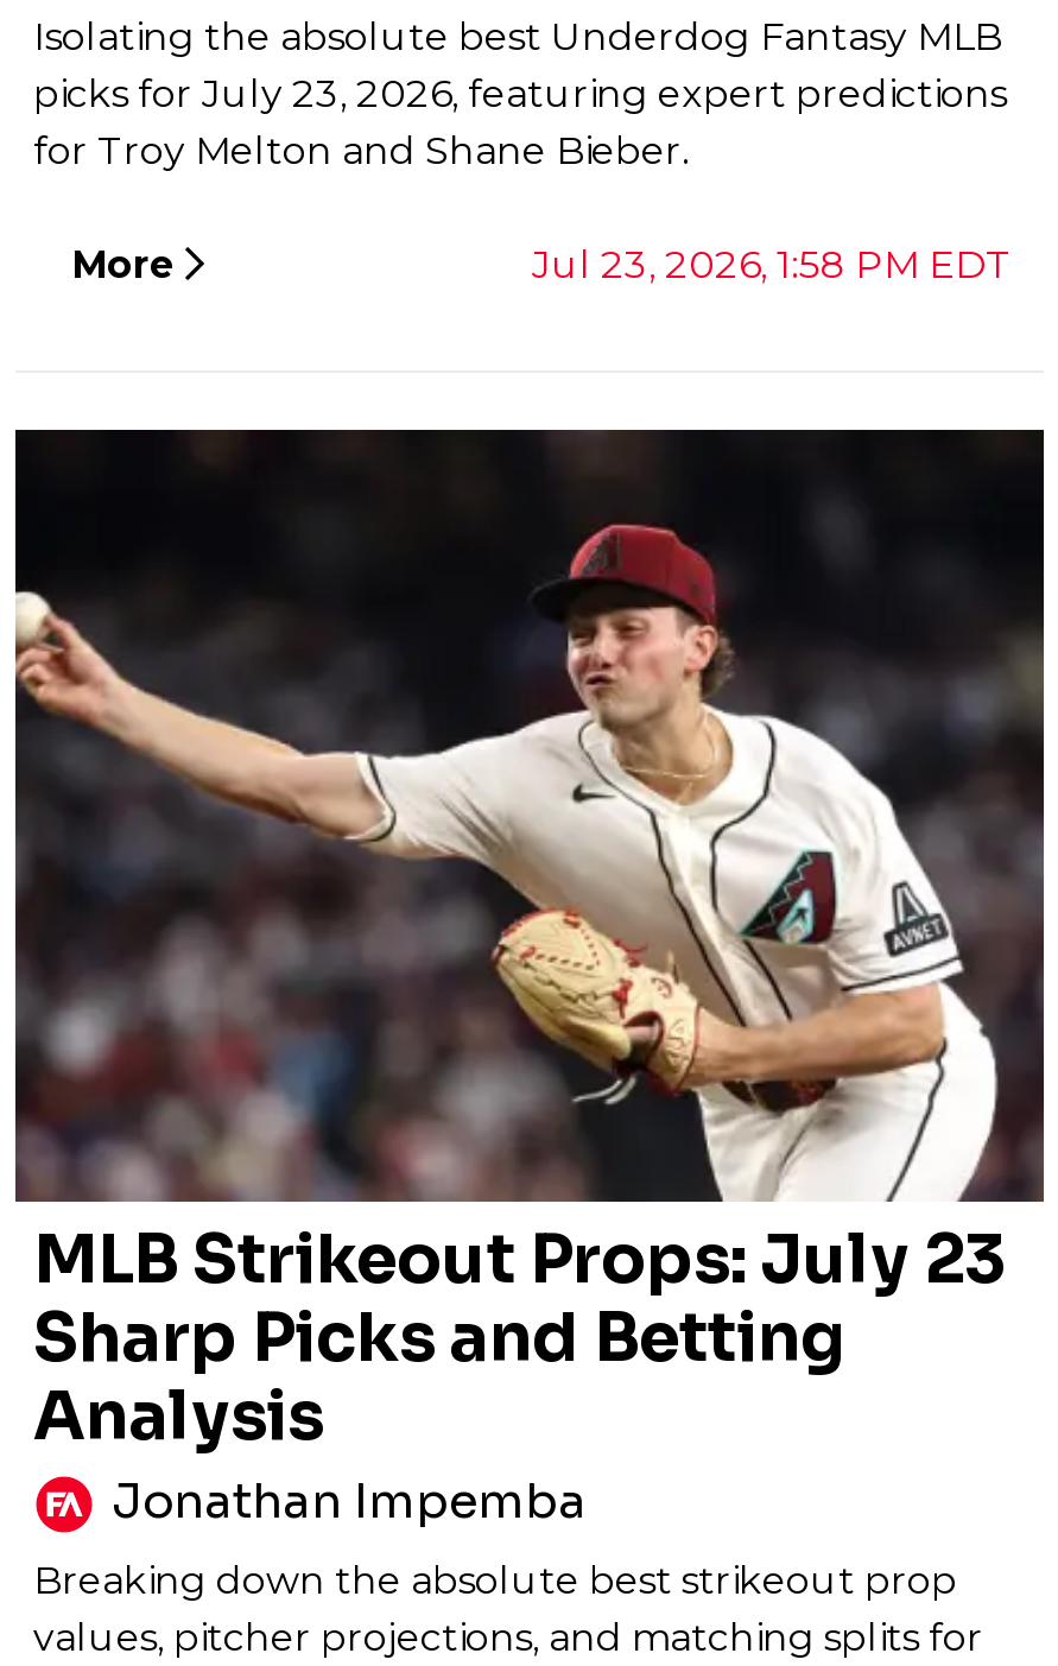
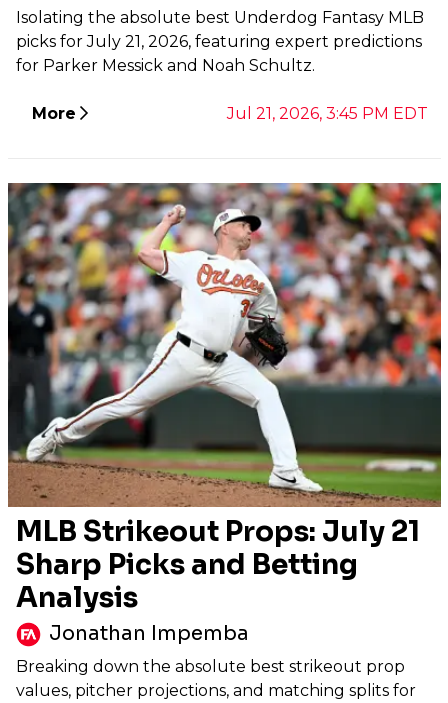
[33,71,1007,117] picks for July 23, 2026, featuring expert predictions -> [15,32,421,51] picks for July 21, 2026, featuring expert predictions
[33,128,689,174] for Troy Melton and Shane Bieber. -> [15,56,314,75] for Parker Messick and Noah Schultz.
[532,242,1012,288] Jul 23, 2026, 1:58 PM EDT -> [226,104,427,123] Jul 21, 2026, 3:45 PM EDT
[13,426,1046,1301] [image] | MLB Strikeout Props: July 23 -> [7,182,442,549] [image] | MLB Strikeout Props: July 21

